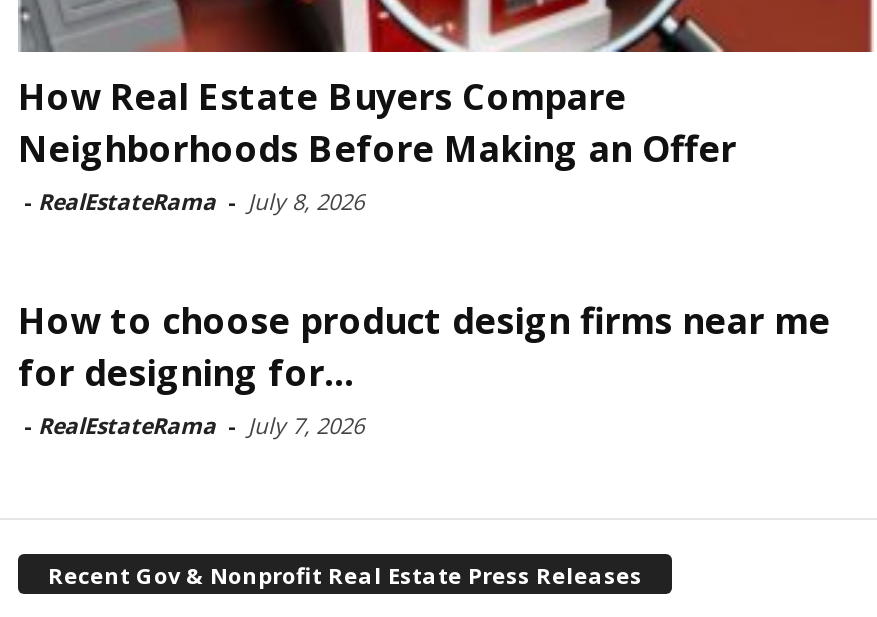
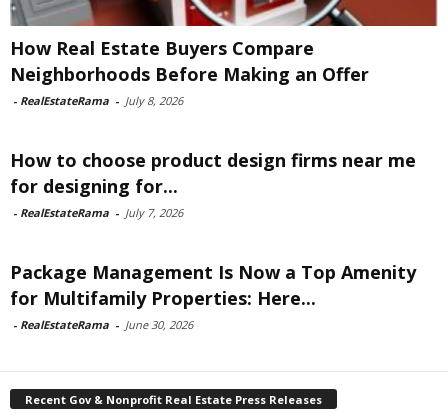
none -> [10,260,416,332] Package Management Is Now a Top Amenity | for Multifamily Properties: Here... | - RealEstateRama - June 30, 2026

